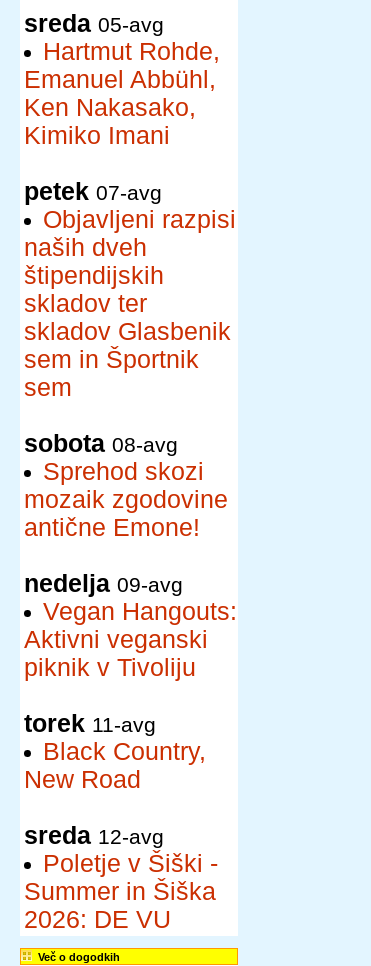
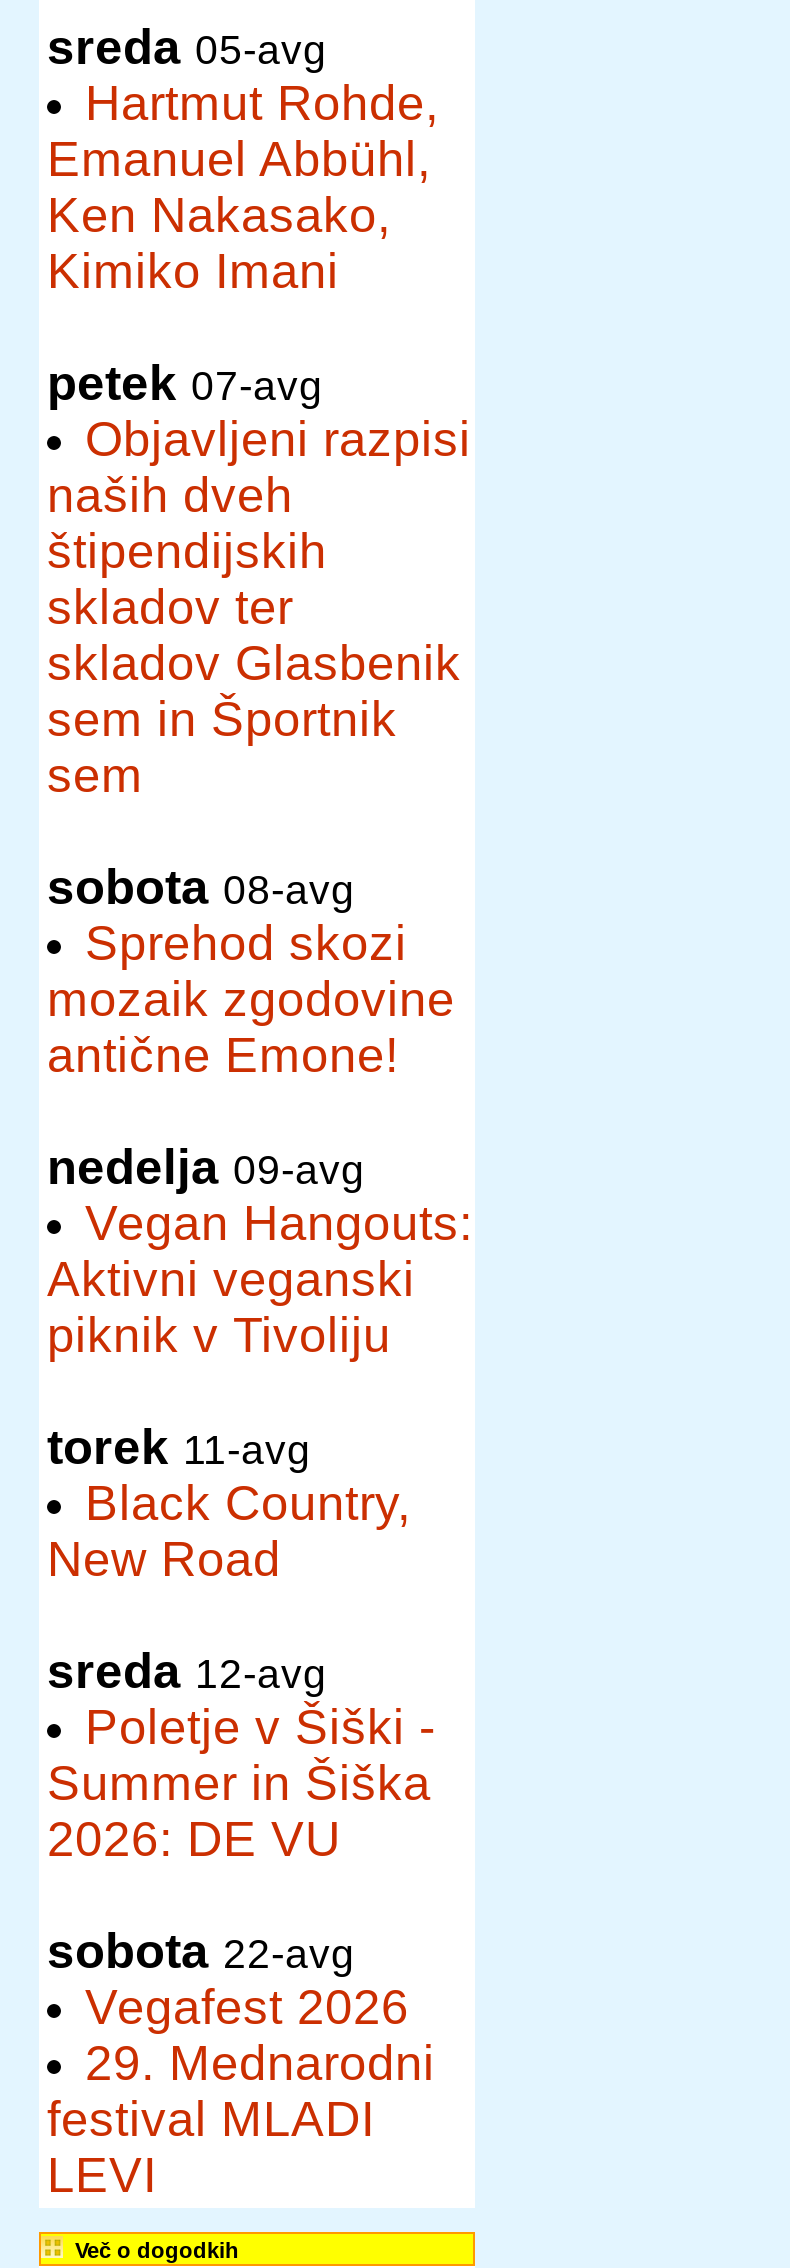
none -> [47,1924,435,2202] sobota 22-avg | Vegafest 2026 | 29. Mednarodni | festival MLADI | LEVI

